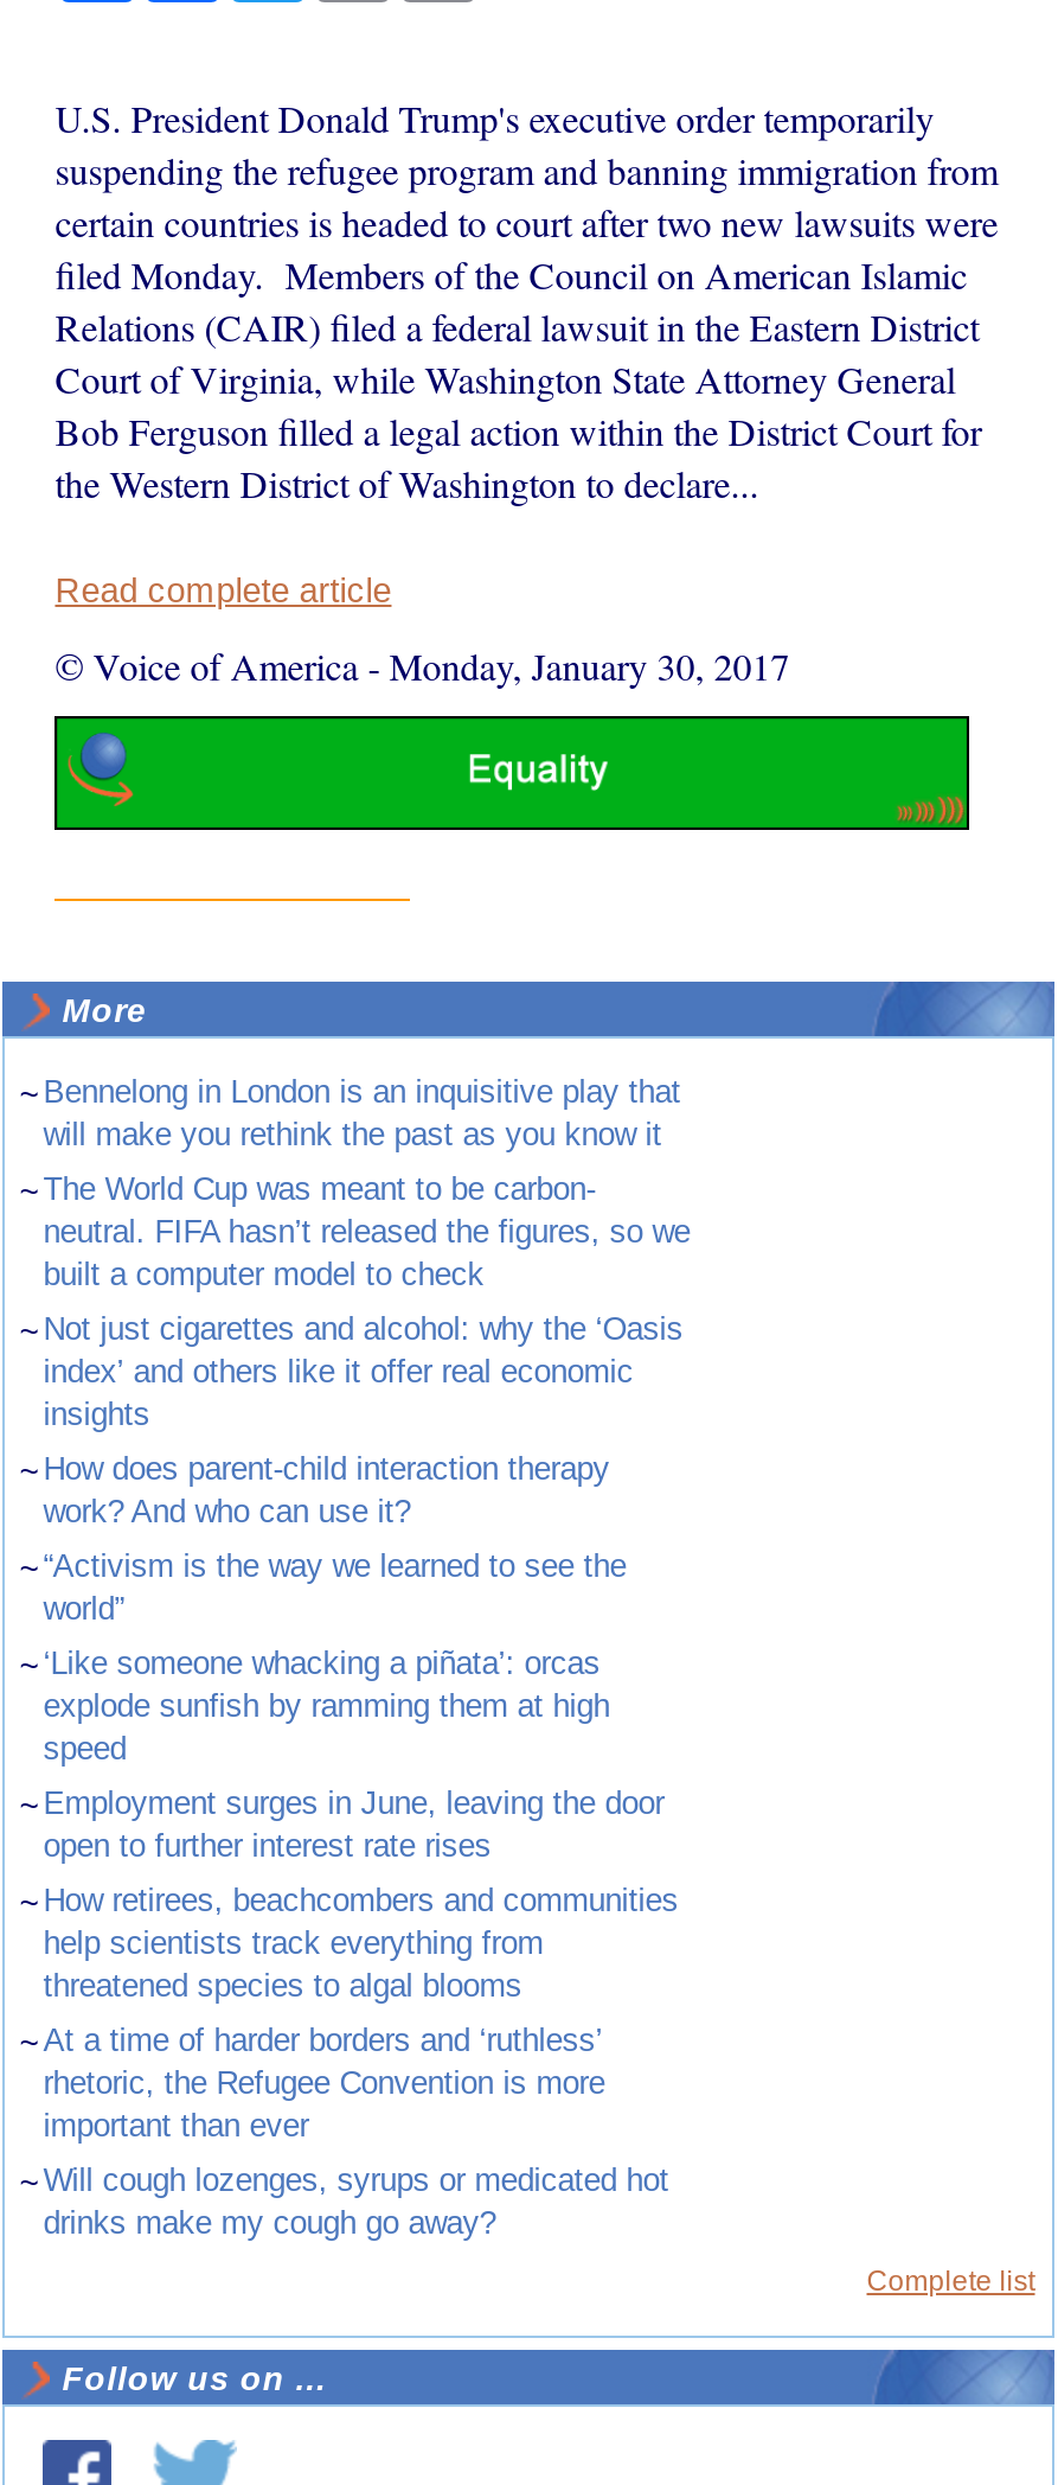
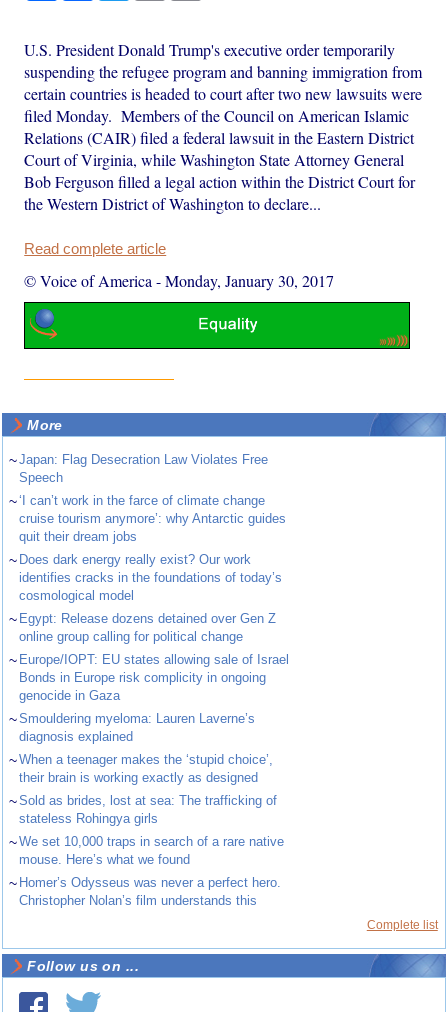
[19,1073,681,1151] ~ Bennelong in London is an inquisitive play that | will make you rethink the past as you know it -> [9,452,268,485] ~ Japan: Flag Desecration Law Violates Free | Speech
[19,1170,690,1291] ~ The World Cup was meant to be carbon- | neutral. FIFA hasn’t released the figures, so we | built a computer model to check -> [9,493,286,544] ~ ‘I can’t work in the farce of climate change | cruise tourism anymore’: why Antarctic guides | quit their dream jobs
[19,1310,683,1431] ~ Not just cigarettes and alcohol: why the ‘Oasis | index’ and others like it offer real economic | insights -> [9,552,282,603] ~ Does dark energy really exist? Our work | identifies cracks in the foundations of today’s | cosmological model
[19,1450,609,1528] ~ How does parent-child interaction therapy | work? And who can use it? -> [9,611,276,644] ~ Egypt: Release dozens detained over Gen Z | online group calling for political change
[19,1547,626,1625] ~ “Activism is the way we learned to see the | world” -> [9,652,289,703] ~ Europe/IOPT: EU states allowing sale of Israel | Bonds in Europe risk complicity in ongoing | genocide in Gaza
[19,1644,609,1765] ~ ‘Like someone whacking a piñata’: orcas | explode sunfish by ramming them at high | speed -> [9,711,255,744] ~ Smouldering myeloma: Lauren Laverne’s | diagnosis explained
[19,1784,664,1863] ~ Employment surges in June, leaving the door | open to further interest rate rises -> [9,752,273,785] ~ When a teenager makes the ‘stupid choice’, | their brain is working exactly as designed
[19,1882,678,2002] ~ How retirees, beachcombers and communities | help scientists track everything from | threatened species to algal blooms -> [9,793,277,826] ~ Sold as brides, lost at sea: The trafficking of | stateless Rohingya girls
[19,2021,605,2142] ~ At a time of harder borders and ‘ruthless’ | rhetoric, the Refugee Convention is more | important than ever -> [9,834,284,867] ~ We set 10,000 traps in search of a rare native | mouse. Here’s what we found
[19,2161,669,2240] ~ Will cough lozenges, syrups or medicated hot | drinks make my cough go away? -> [9,875,281,908] ~ Homer’s Odysseus was never a perfect hero. | Christopher Nolan’s film understands this

